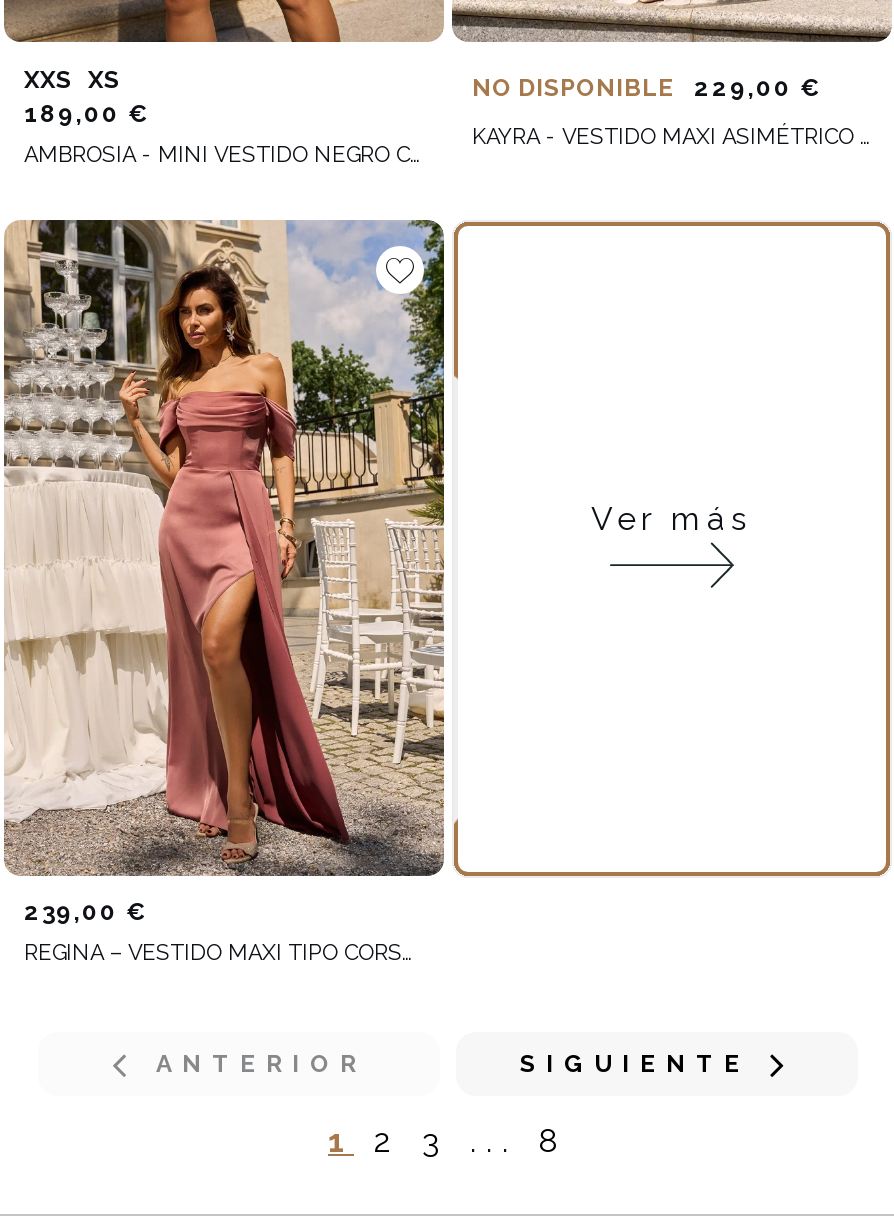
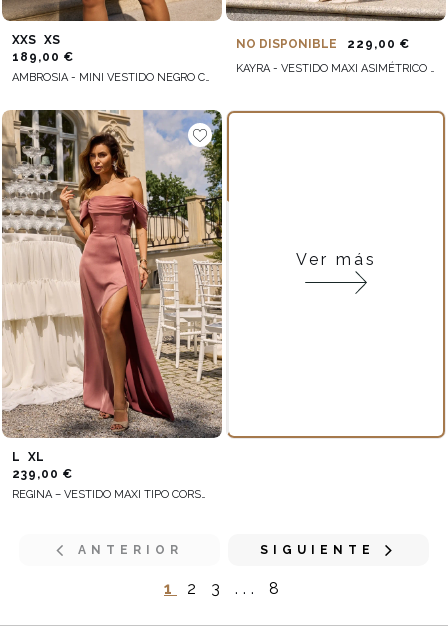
none -> [12,449,44,463] L XL

